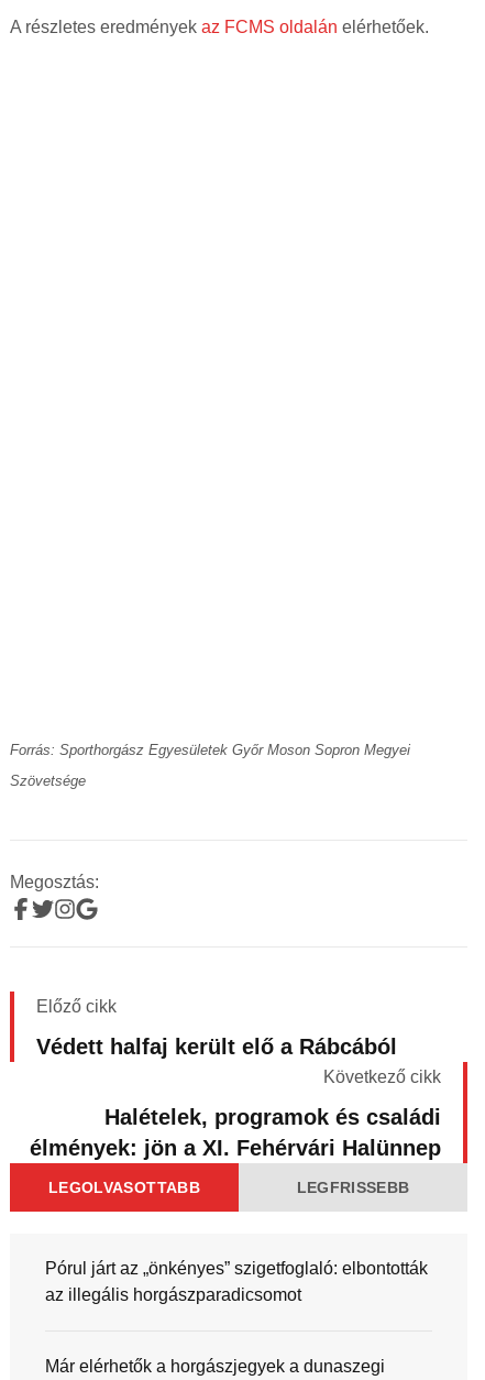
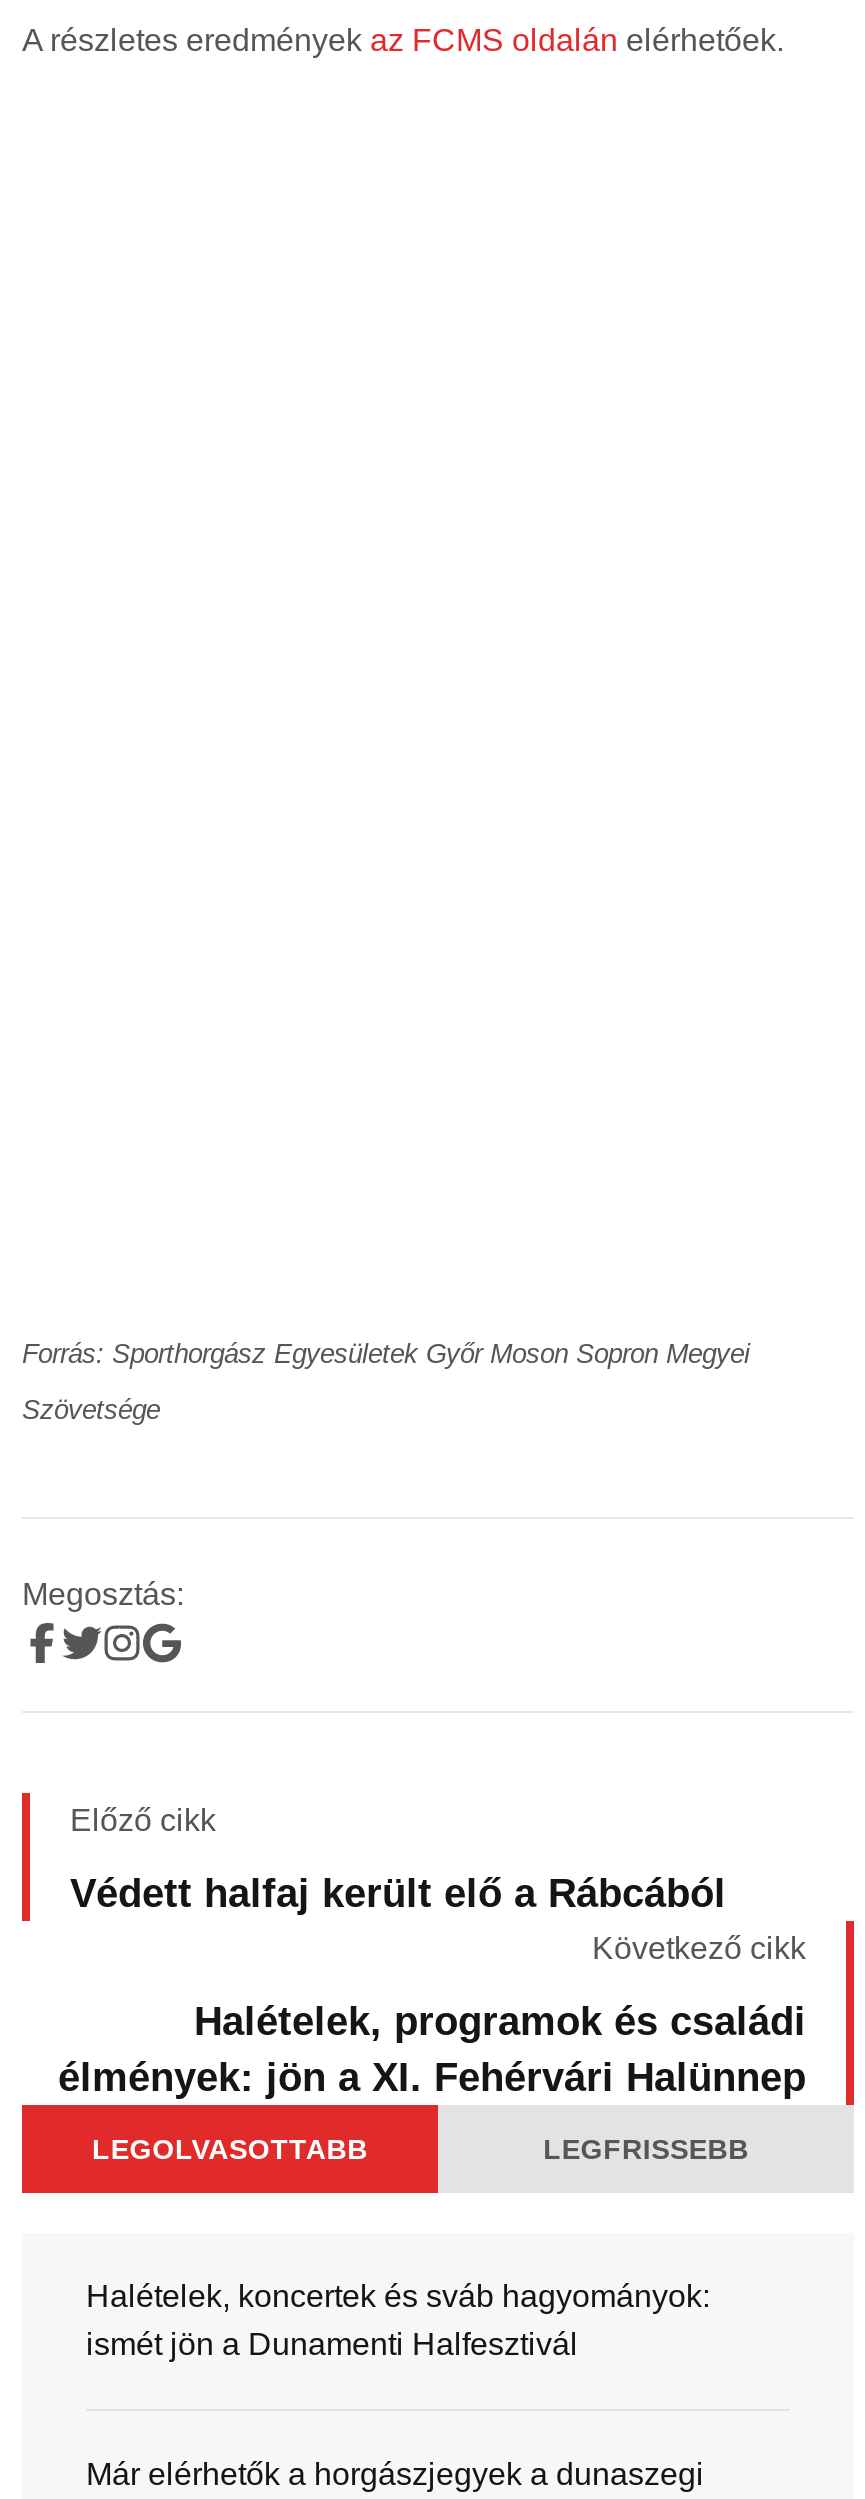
[45,1259,428,1304] Pórul járt az „önkényes” szigetfoglaló: elbontották | az illegális horgászparadicsomot -> [86,2279,710,2361] Halételek, koncertek és sváb hagyományok: | ismét jön a Dunamenti Halfesztivál

